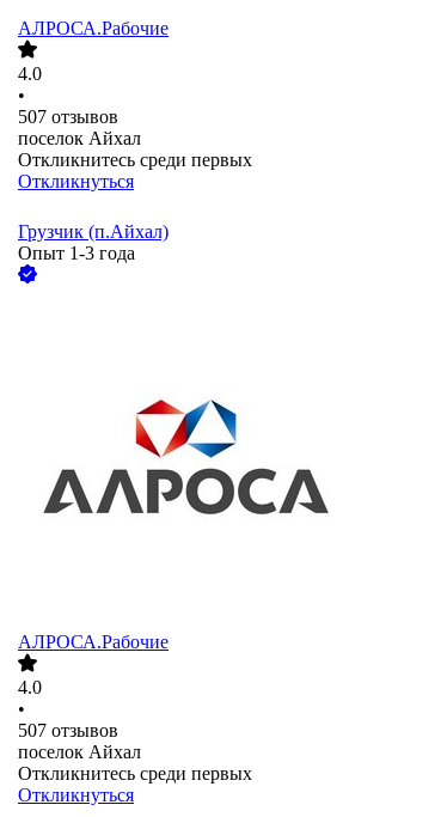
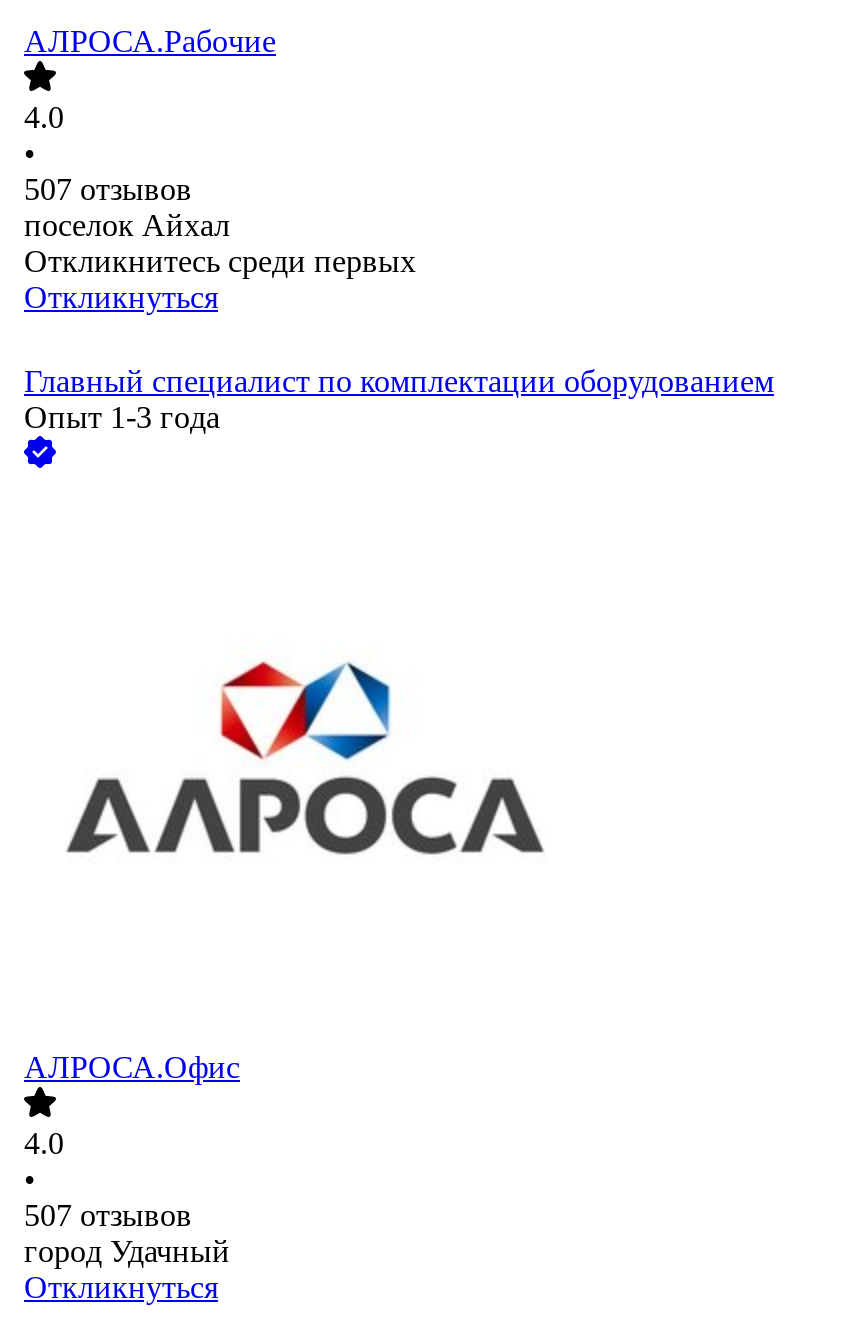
[18,222,169,242] Грузчик (п.Айхал) -> [24,365,774,399] Главный специалист по комплектации оборудованием
[18,632,169,652] АЛРОСА.Рабочие -> [24,1051,240,1085] АЛРОСА.Офис
[18,742,252,784] поселок Айхал | Откликнитесь среди первых -> [24,1235,230,1269] город Удачный

